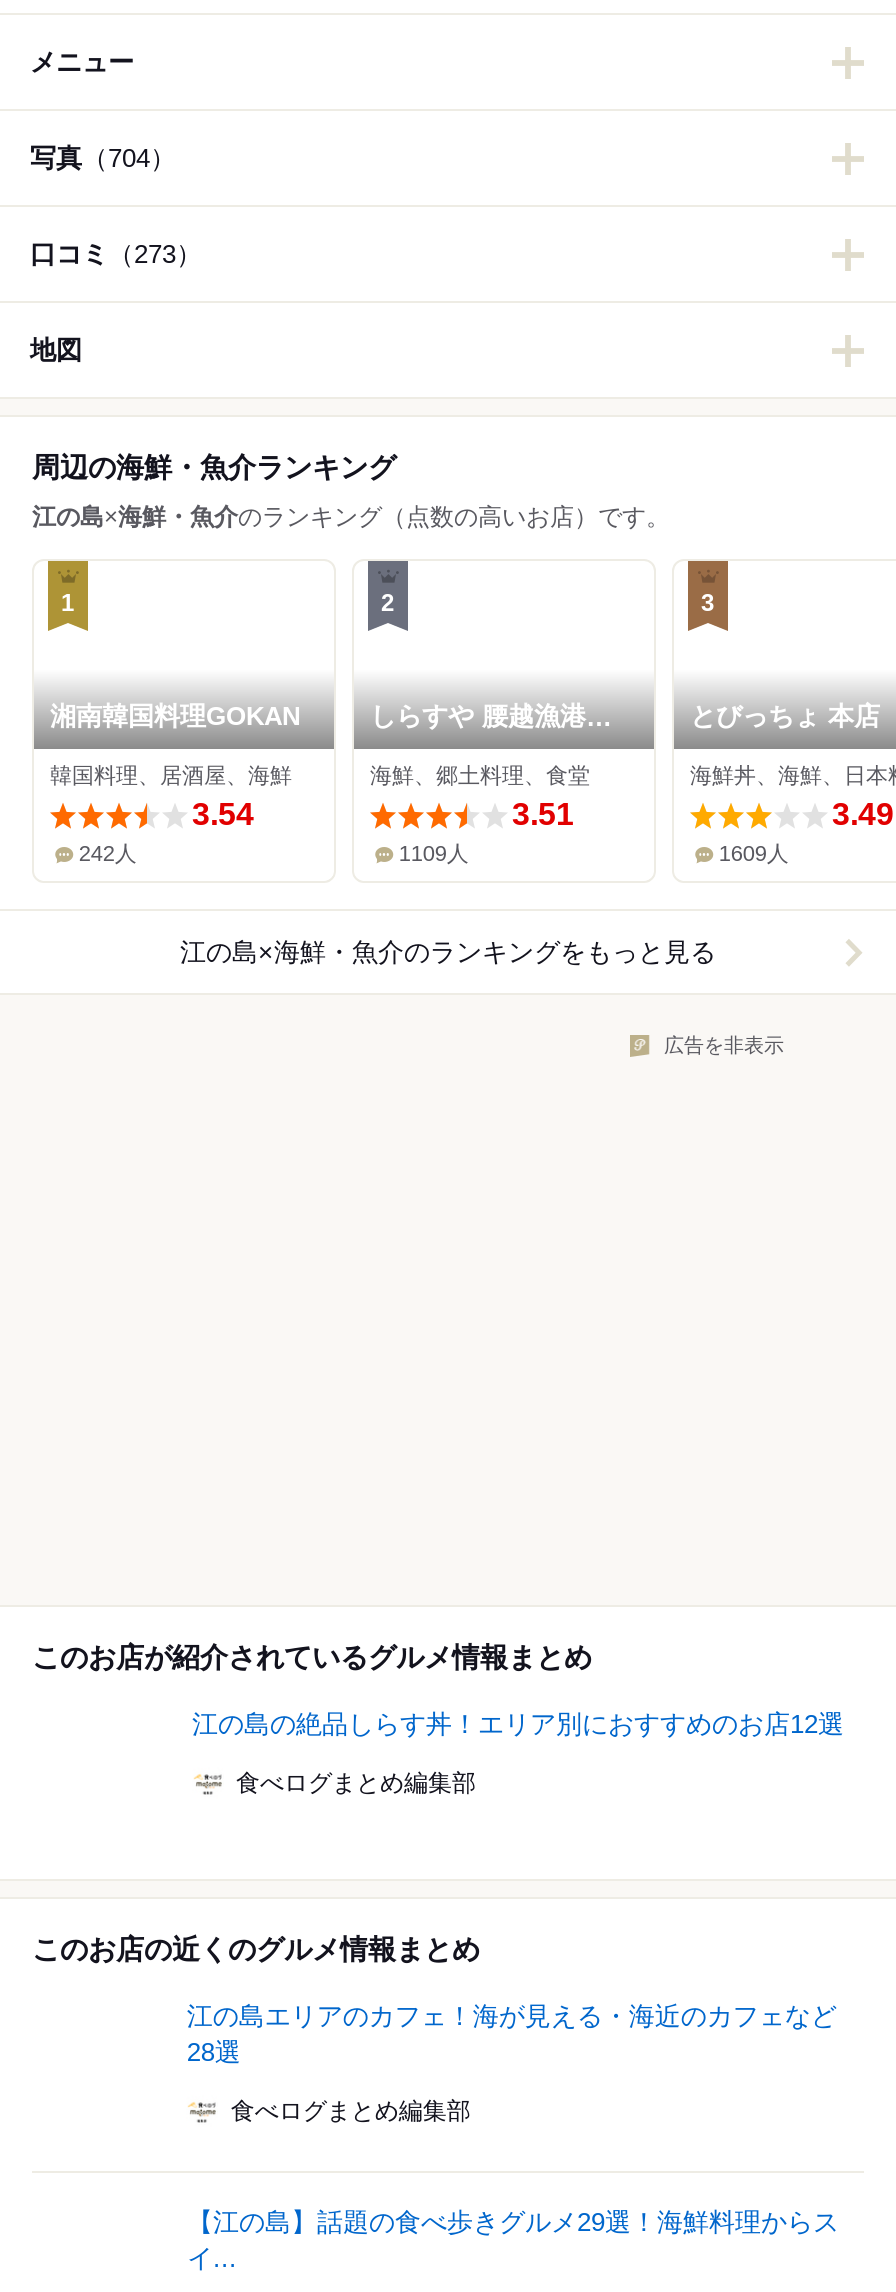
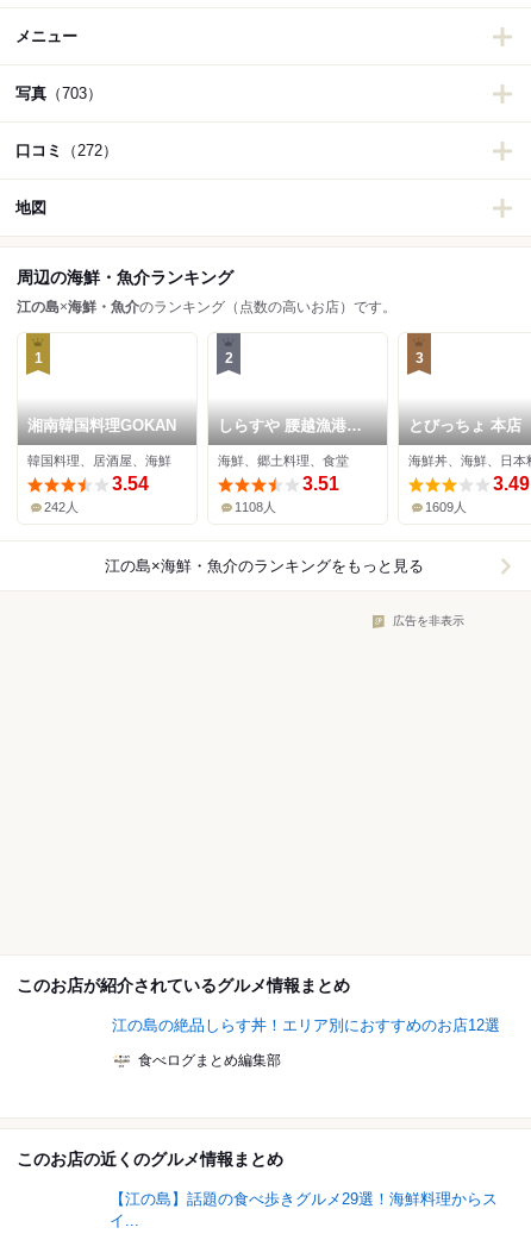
[30,144,176,174] 写真（704） -> [15,85,102,103] 写真（703）
[30,240,202,270] 口コミ（273） -> [15,142,118,160] 口コミ（272）
[399,842,469,866] 1109人 -> [235,500,277,514] 1108人
[187,2002,837,2126] 江の島エリアのカフェ！海が見える・海近のカフェなど | 28選 | 食べログまとめ編集部 -> none

